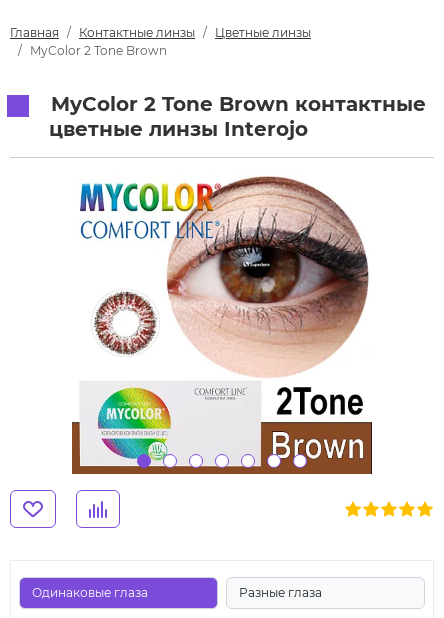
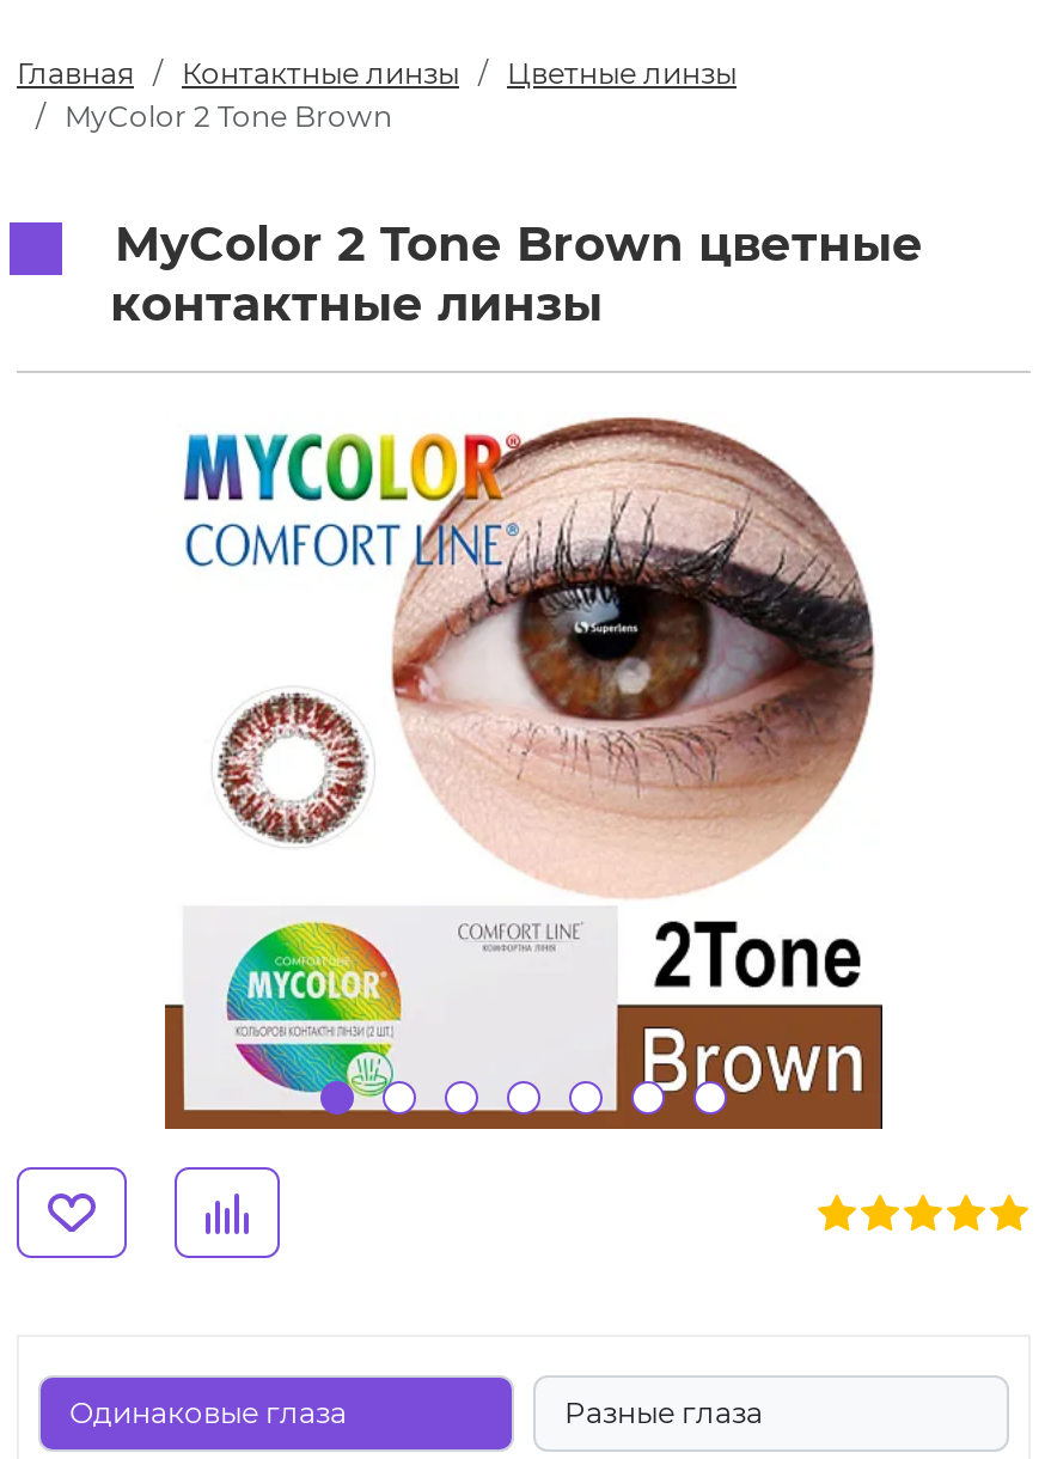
[45,92,426,141] MyColor 2 Tone Brown контактные | цветные линзы Interojo -> [100,215,923,332] MyColor 2 Tone Brown цветные | контактные линзы

